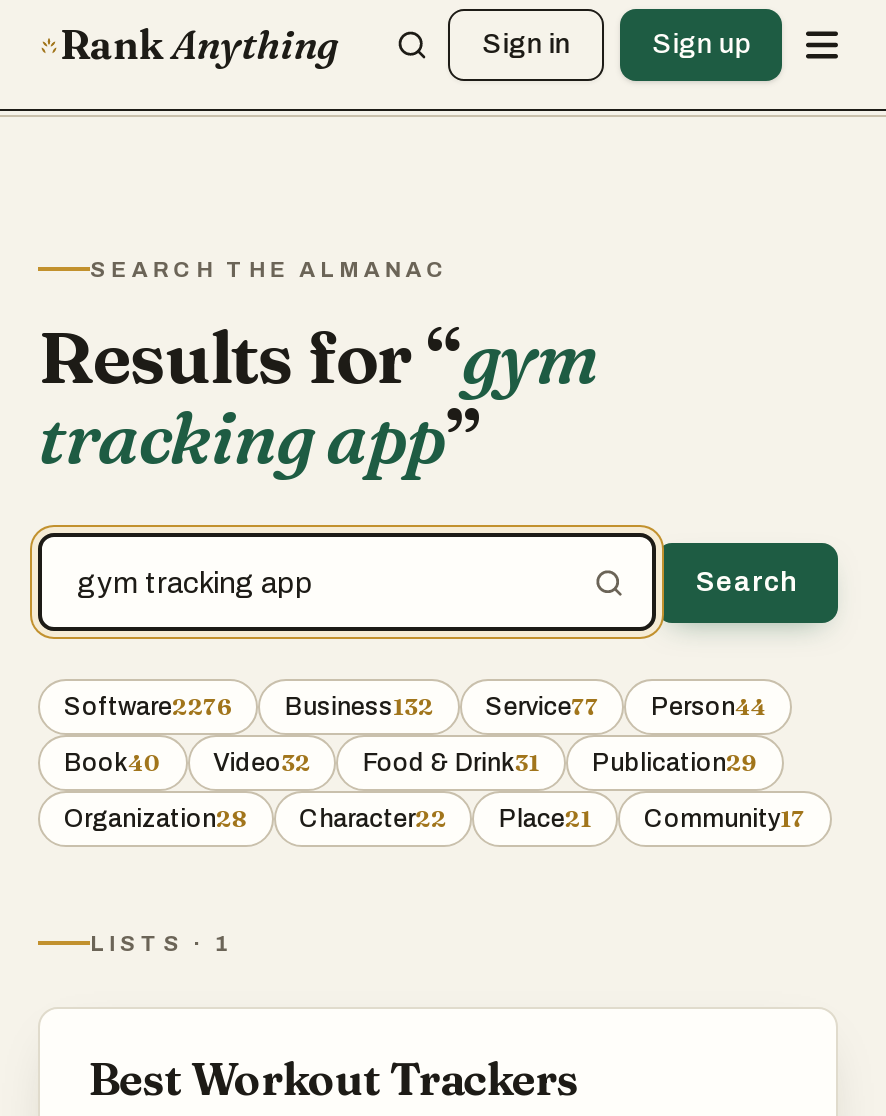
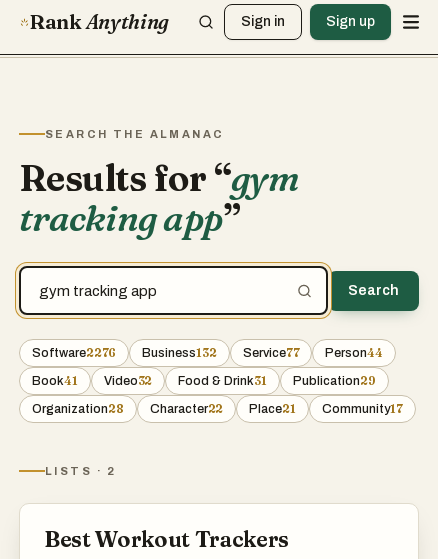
[64,748,757,777] Book40 Video32 Food & Drink31 Publication29 -> [32,373,376,388] Book41 Video32 Food & Drink31 Publication29
[90,931,234,955] LISTS · 1 -> [45,465,117,477] LISTS · 2

